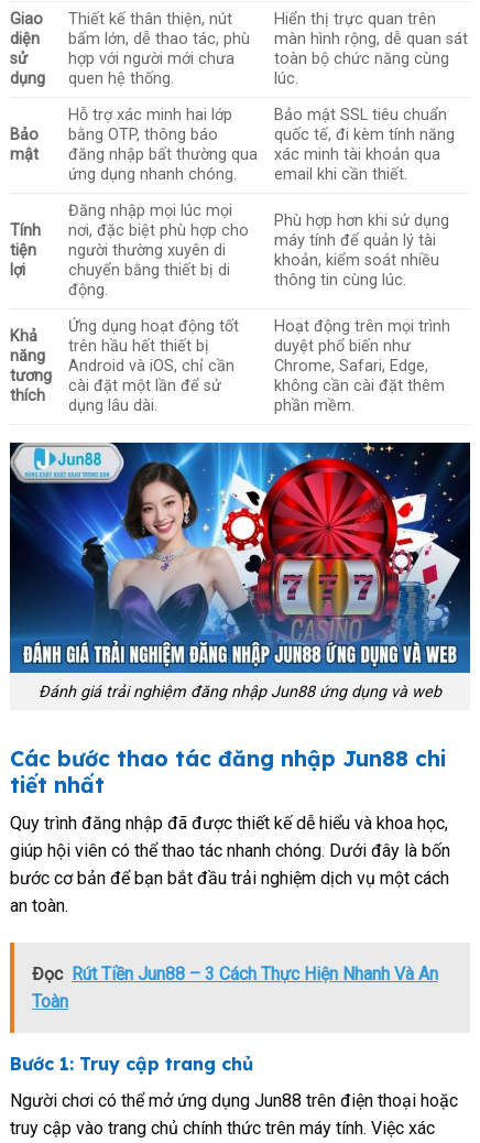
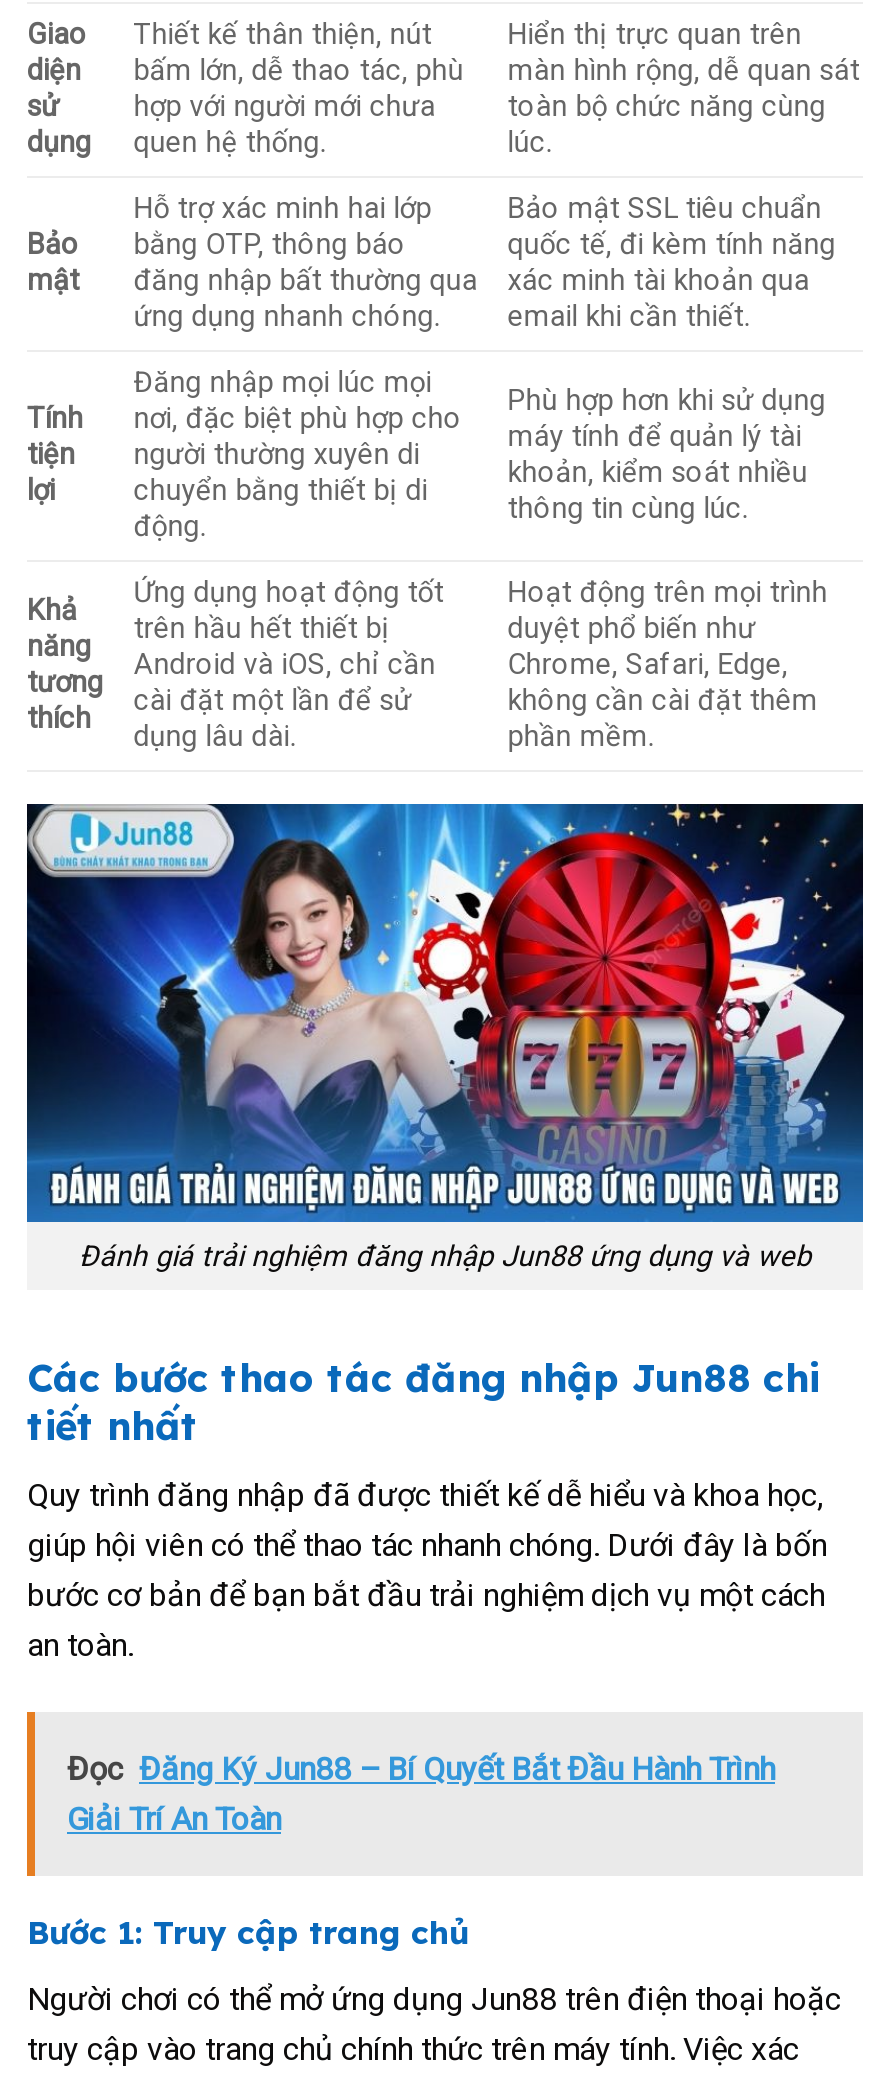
[32,963,438,1012] Đọc Rút Tiền Jun88 – 3 Cách Thực Hiện Nhanh Và An | Toàn -> [67,1749,775,1837] Đọc Đăng Ký Jun88 – Bí Quyết Bắt Đầu Hành Trình | Giải Trí An Toàn

